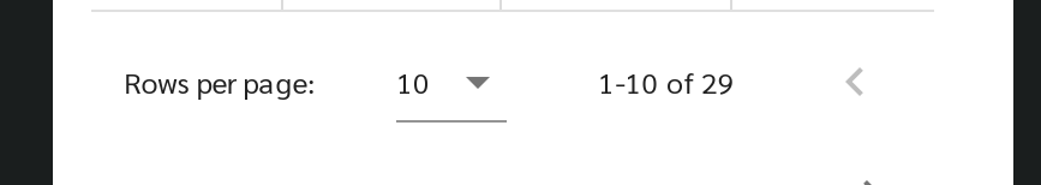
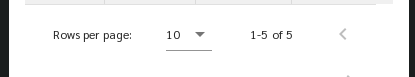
[598,62,735,100] 1-10 of 29 -> [250,26,293,42] 1-5 of 5

